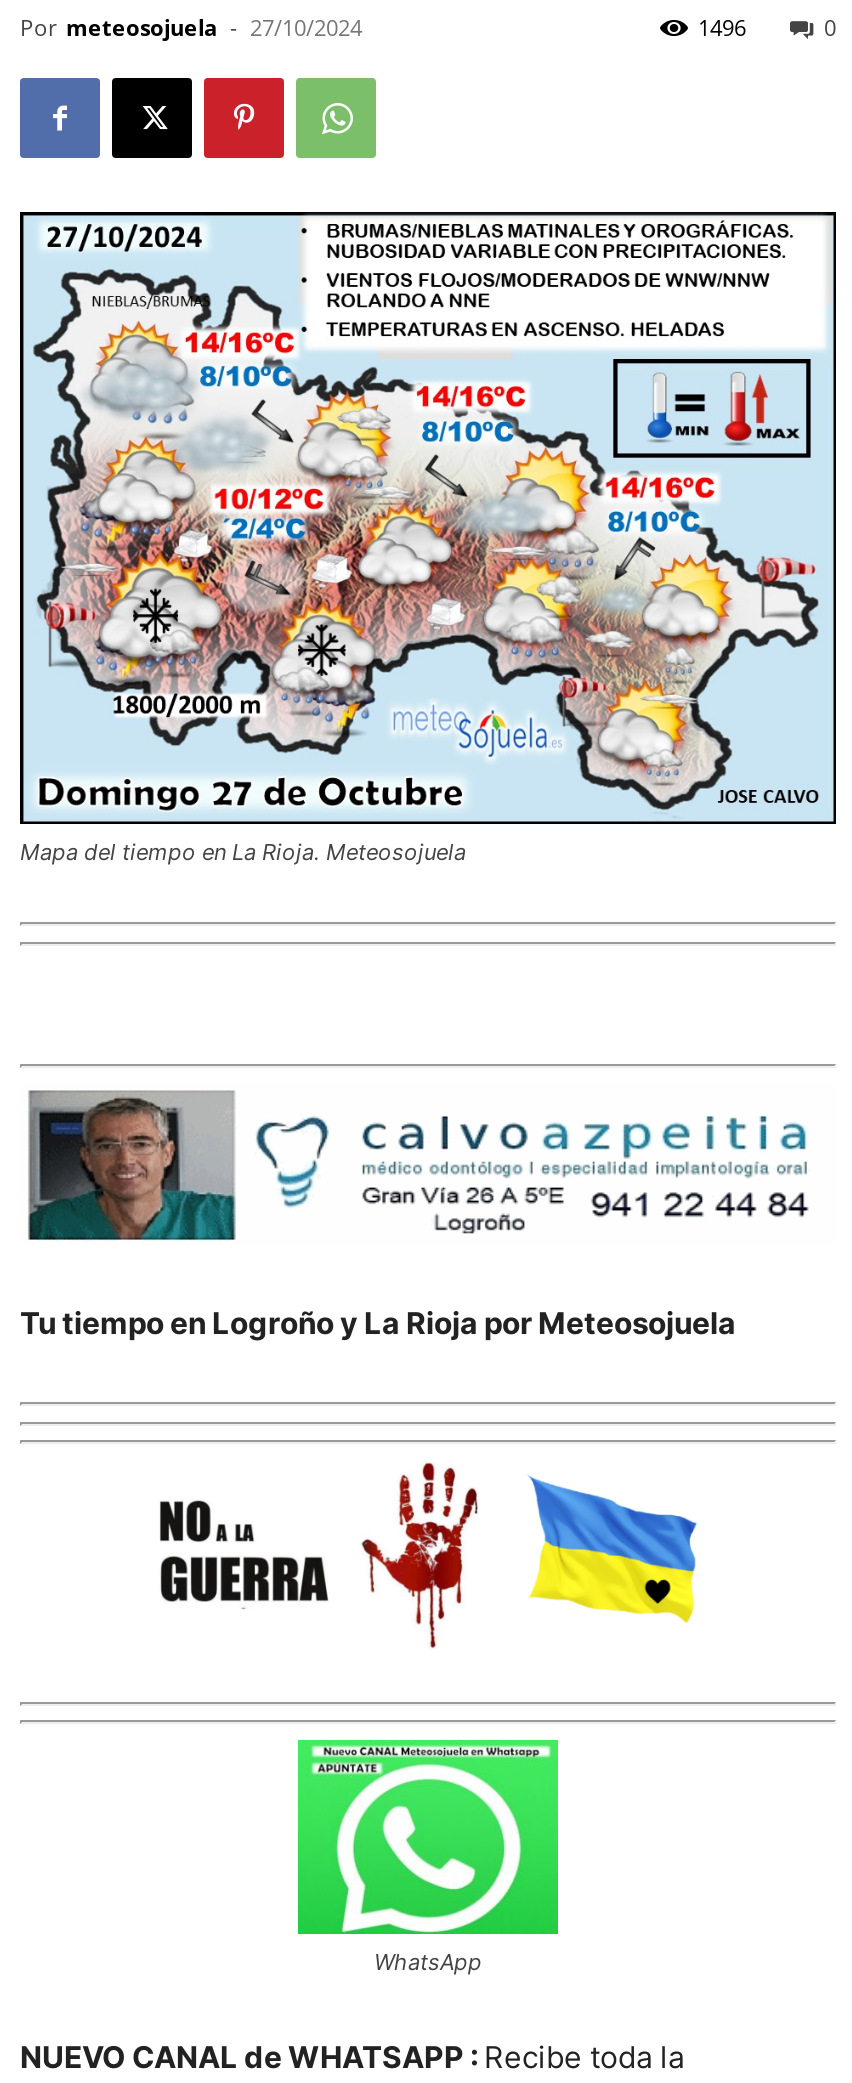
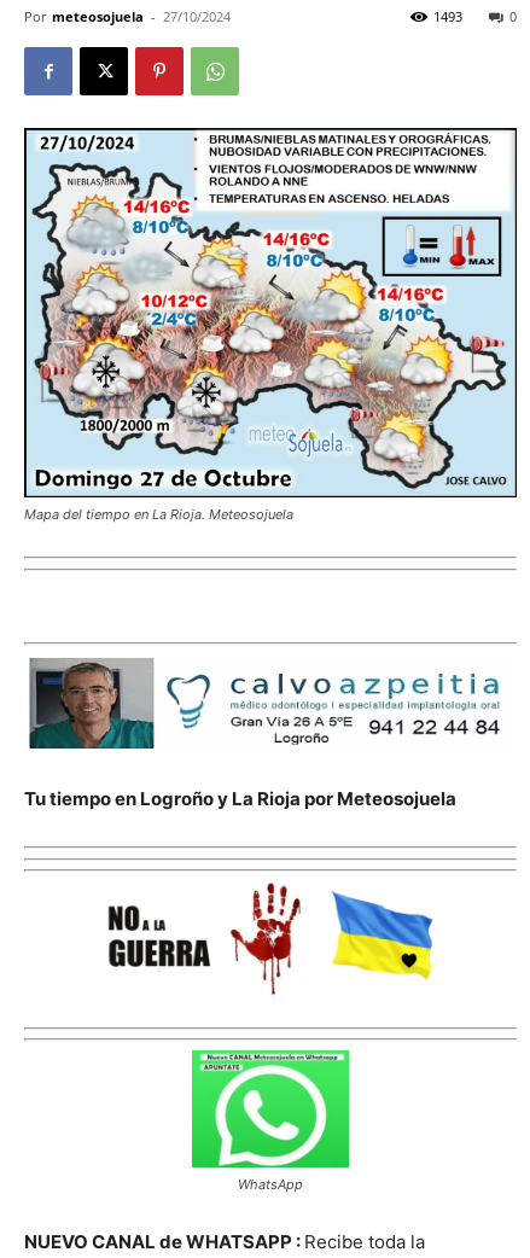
[698,12,746,42] 1496 -> [433,7,462,25] 1493

